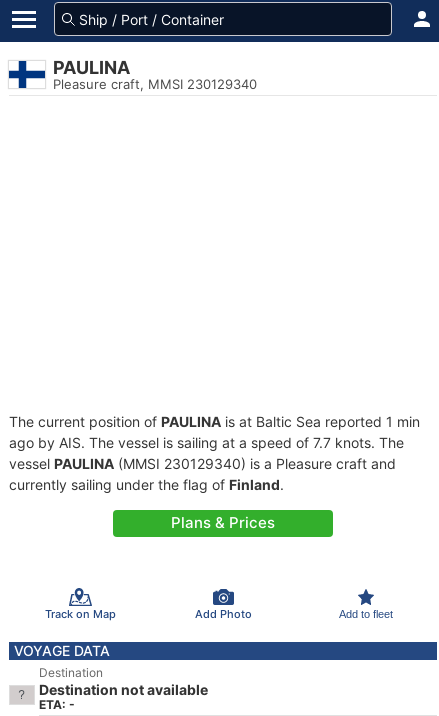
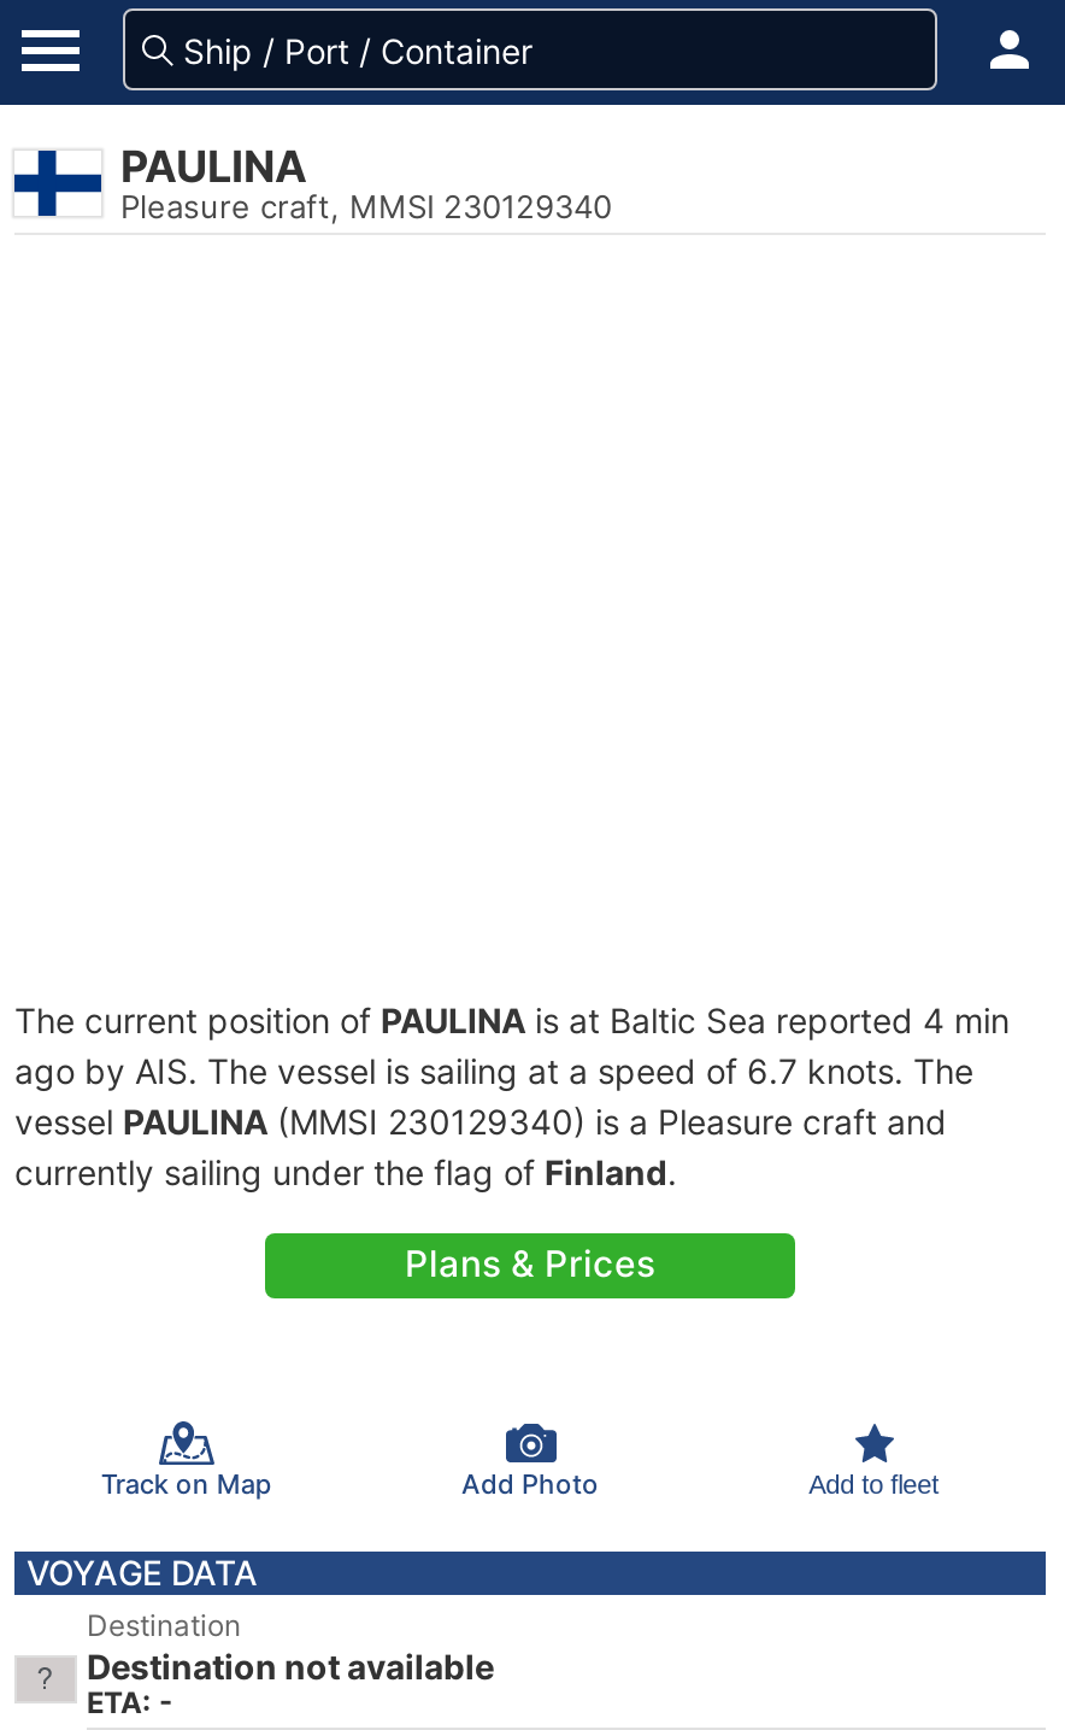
[9,413,420,430] The current position of PAULINA is at Baltic Sea reported 1 min -> [14,999,1010,1040] The current position of PAULINA is at Baltic Sea reported 4 min
[9,434,404,451] ago by AIS. The vessel is sailing at a speed of 7.7 knots. The -> [14,1050,973,1091] ago by AIS. The vessel is sailing at a speed of 6.7 knots. The

